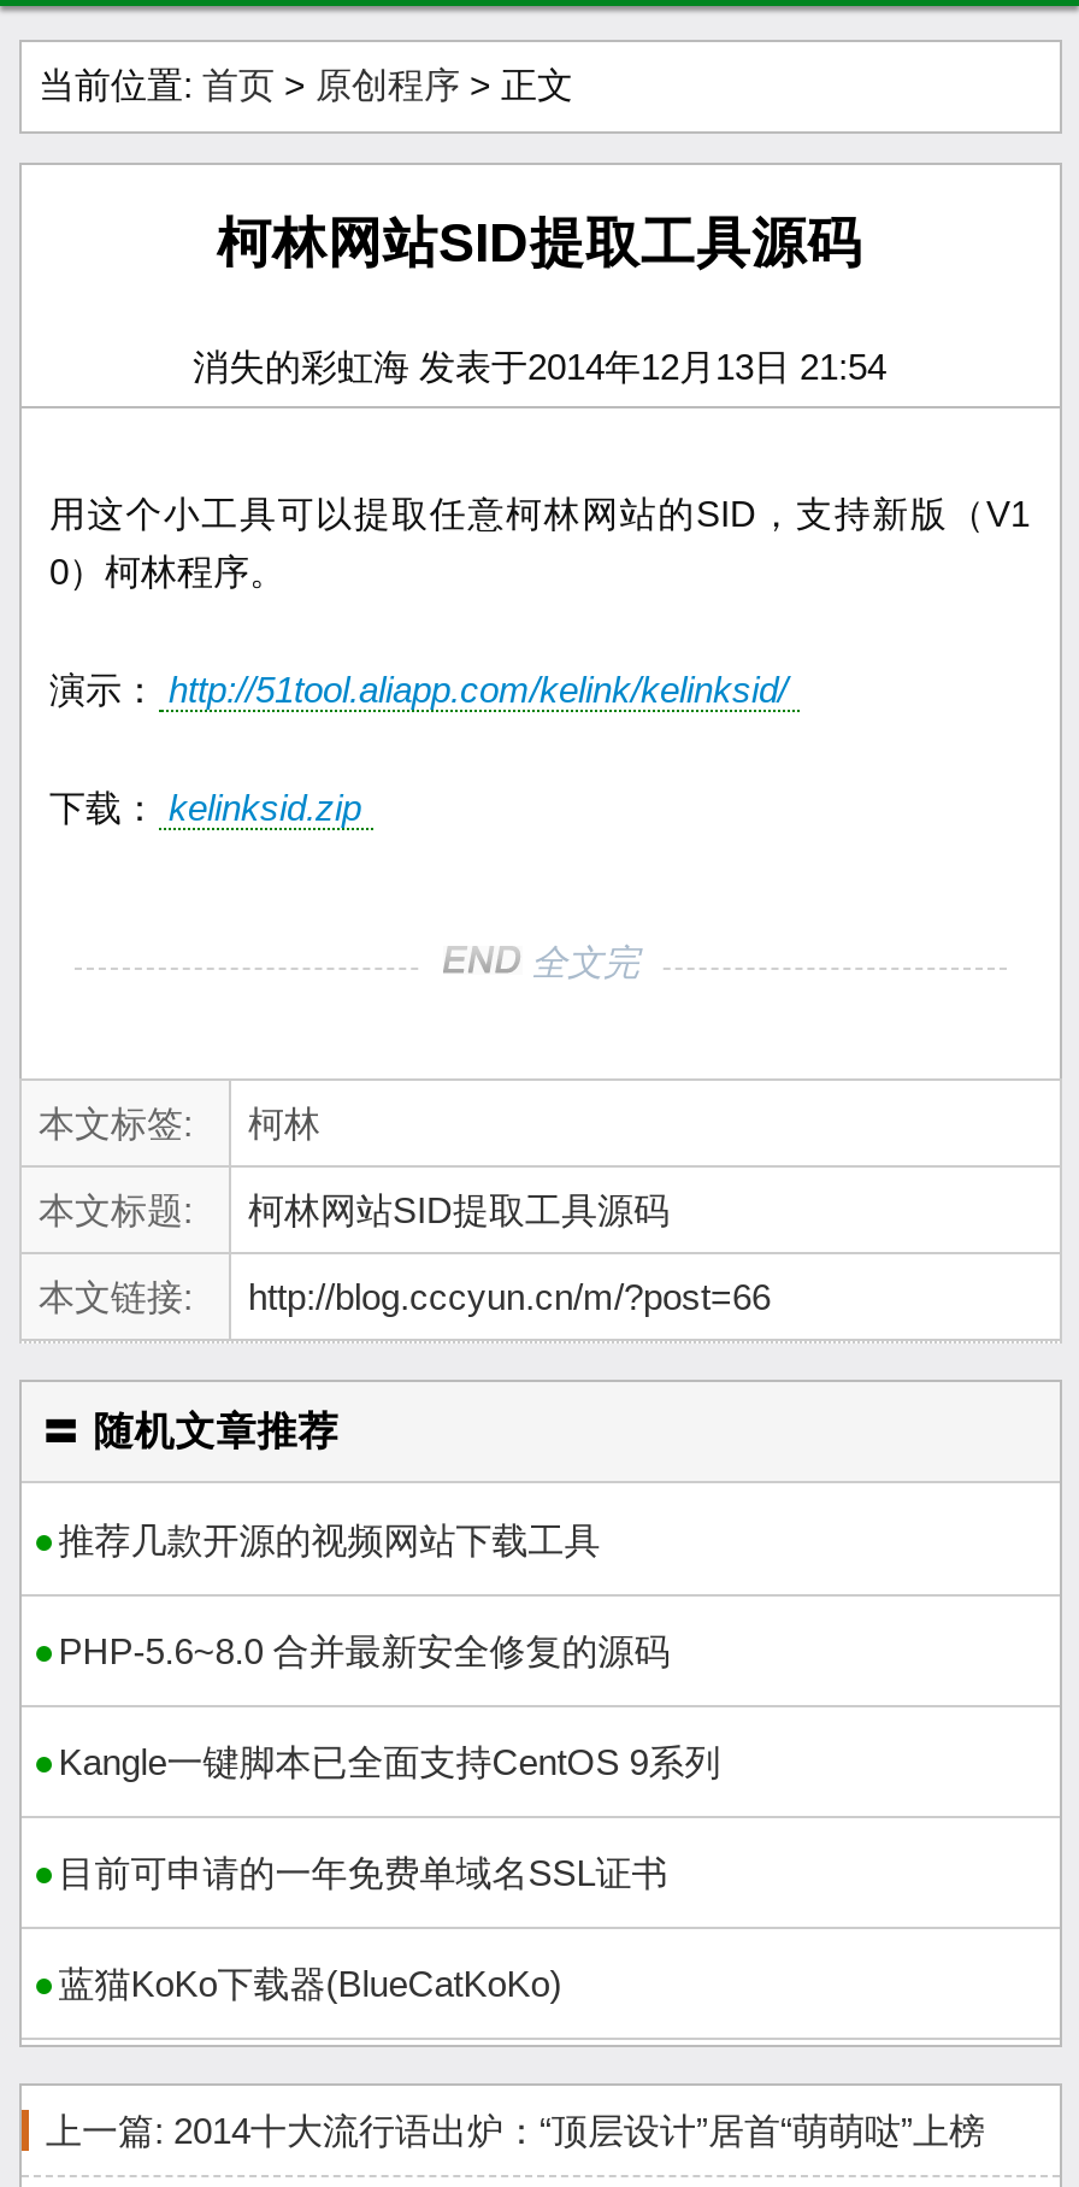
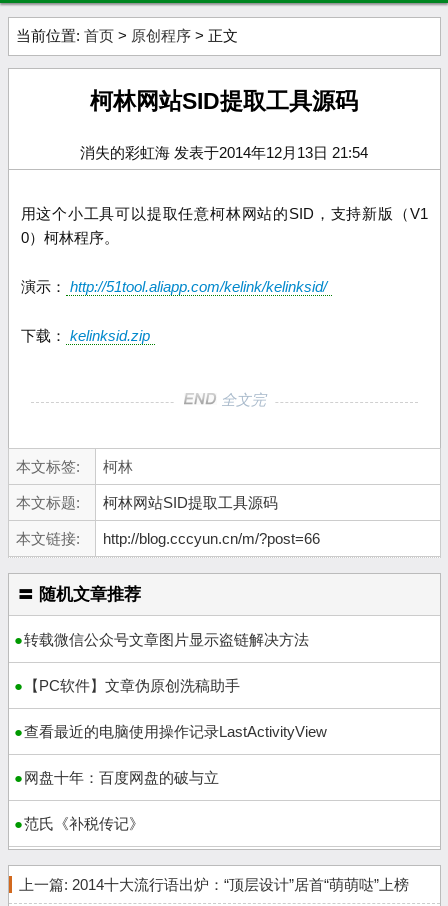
[58,1520,600,1561] 推荐几款开源的视频网站下载工具 -> [24,631,309,648] 转载微信公众号文章图片显示盗链解决方法
[58,1631,670,1672] PHP-5.6~8.0 合并最新安全修复的源码 -> [24,677,240,694] 【PC软件】文章伪原创洗稿助手
[58,1742,721,1783] Kangle一键脚本已全面支持CentOS 9系列 -> [24,723,327,740] 查看最近的电脑使用操作记录LastActivityView
[58,1853,668,1893] 目前可申请的一年免费单域名SSL证书 -> [24,769,219,786] 网盘十年：百度网盘的破与立
[58,1963,562,2004] 蓝猫KoKo下载器(BlueCatKoKo) -> [24,815,144,832] 范氏《补税传记》

